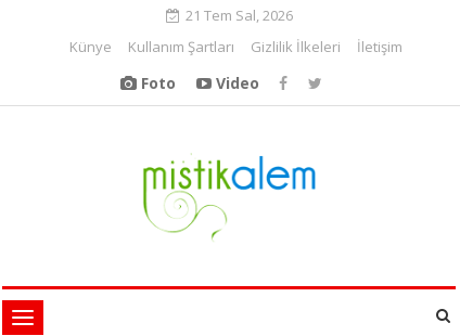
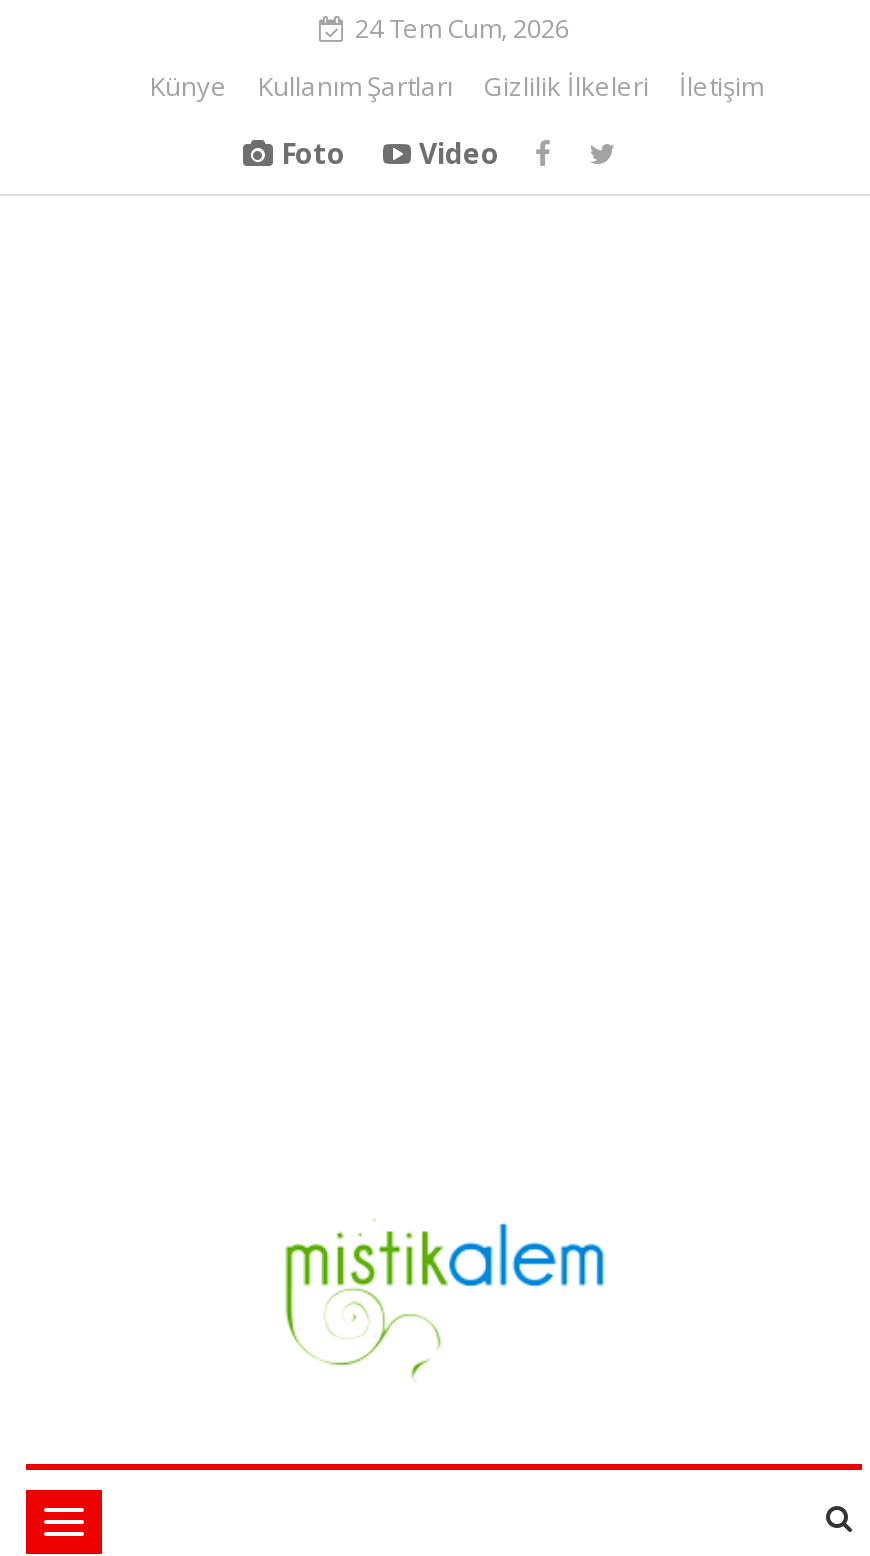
[185,5,292,25] 21 Tem Sal, 2026 -> [355,10,569,46] 24 Tem Cum, 2026

